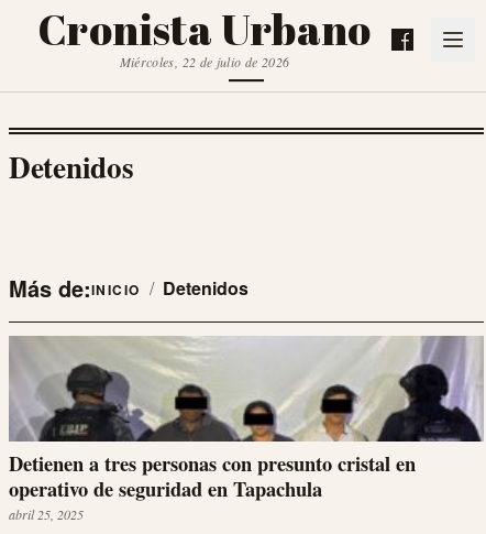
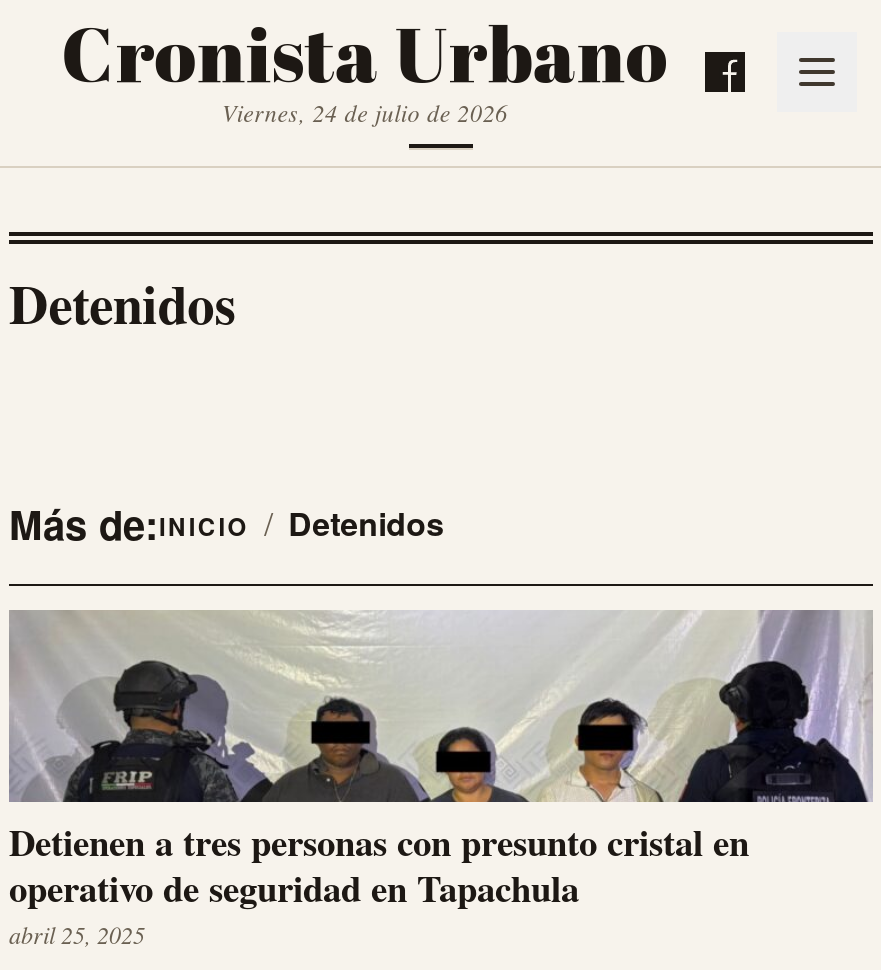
[119,53,290,70] Miércoles, 22 de julio de 2026 -> [222,96,508,128] Viernes, 24 de julio de 2026

